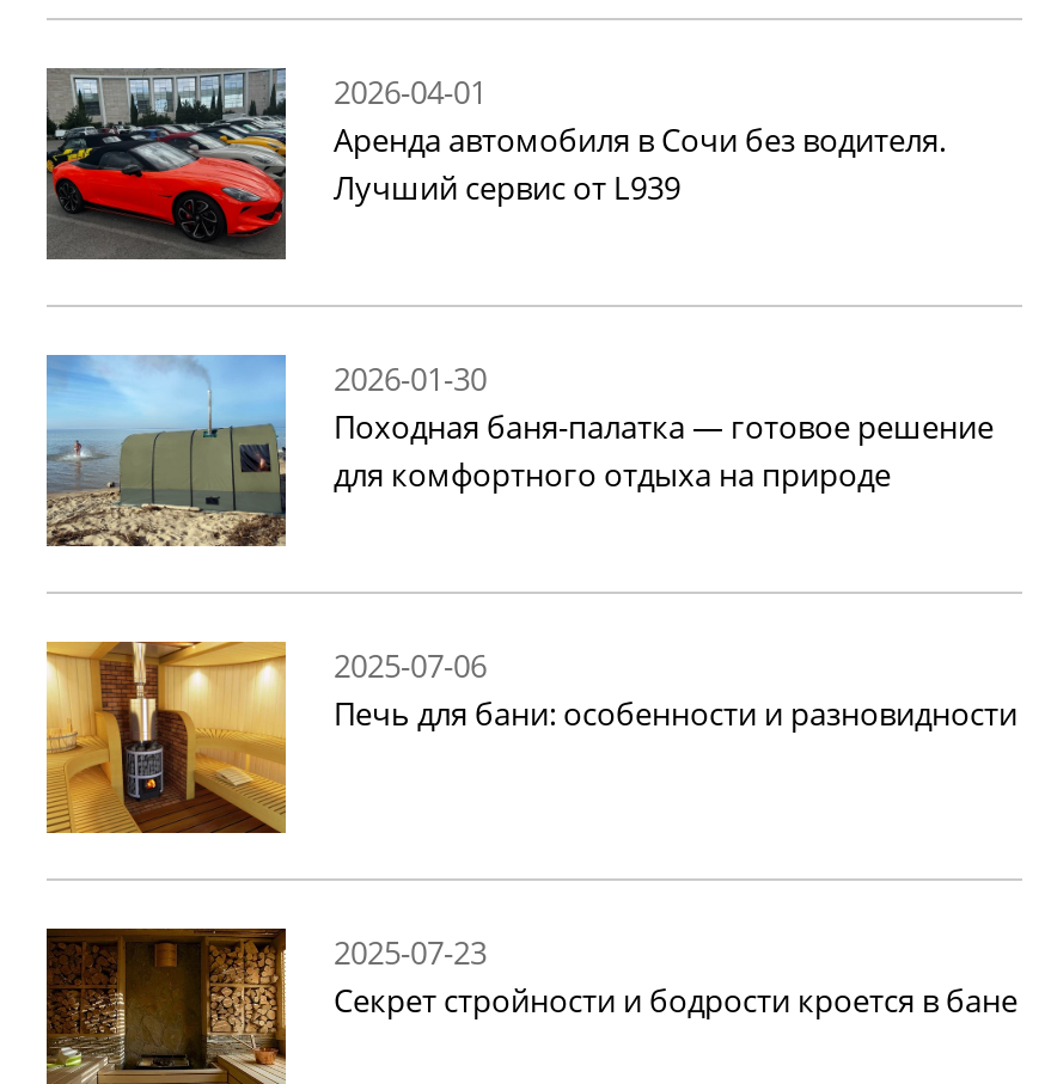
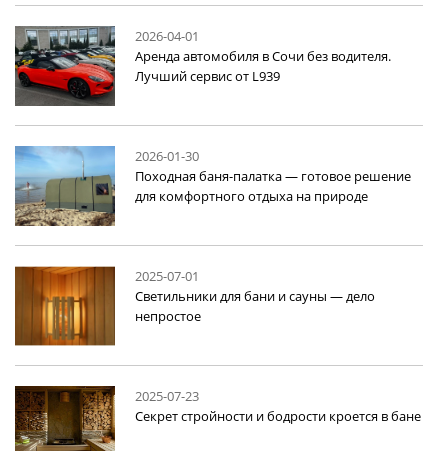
[44,639,1017,835] [image] | 2025-07-06 | Печь для бани: особенности и разновидности -> [14,266,375,346] [image] | 2025-07-01 | Светильники для бани и сауны — дело | непростое

